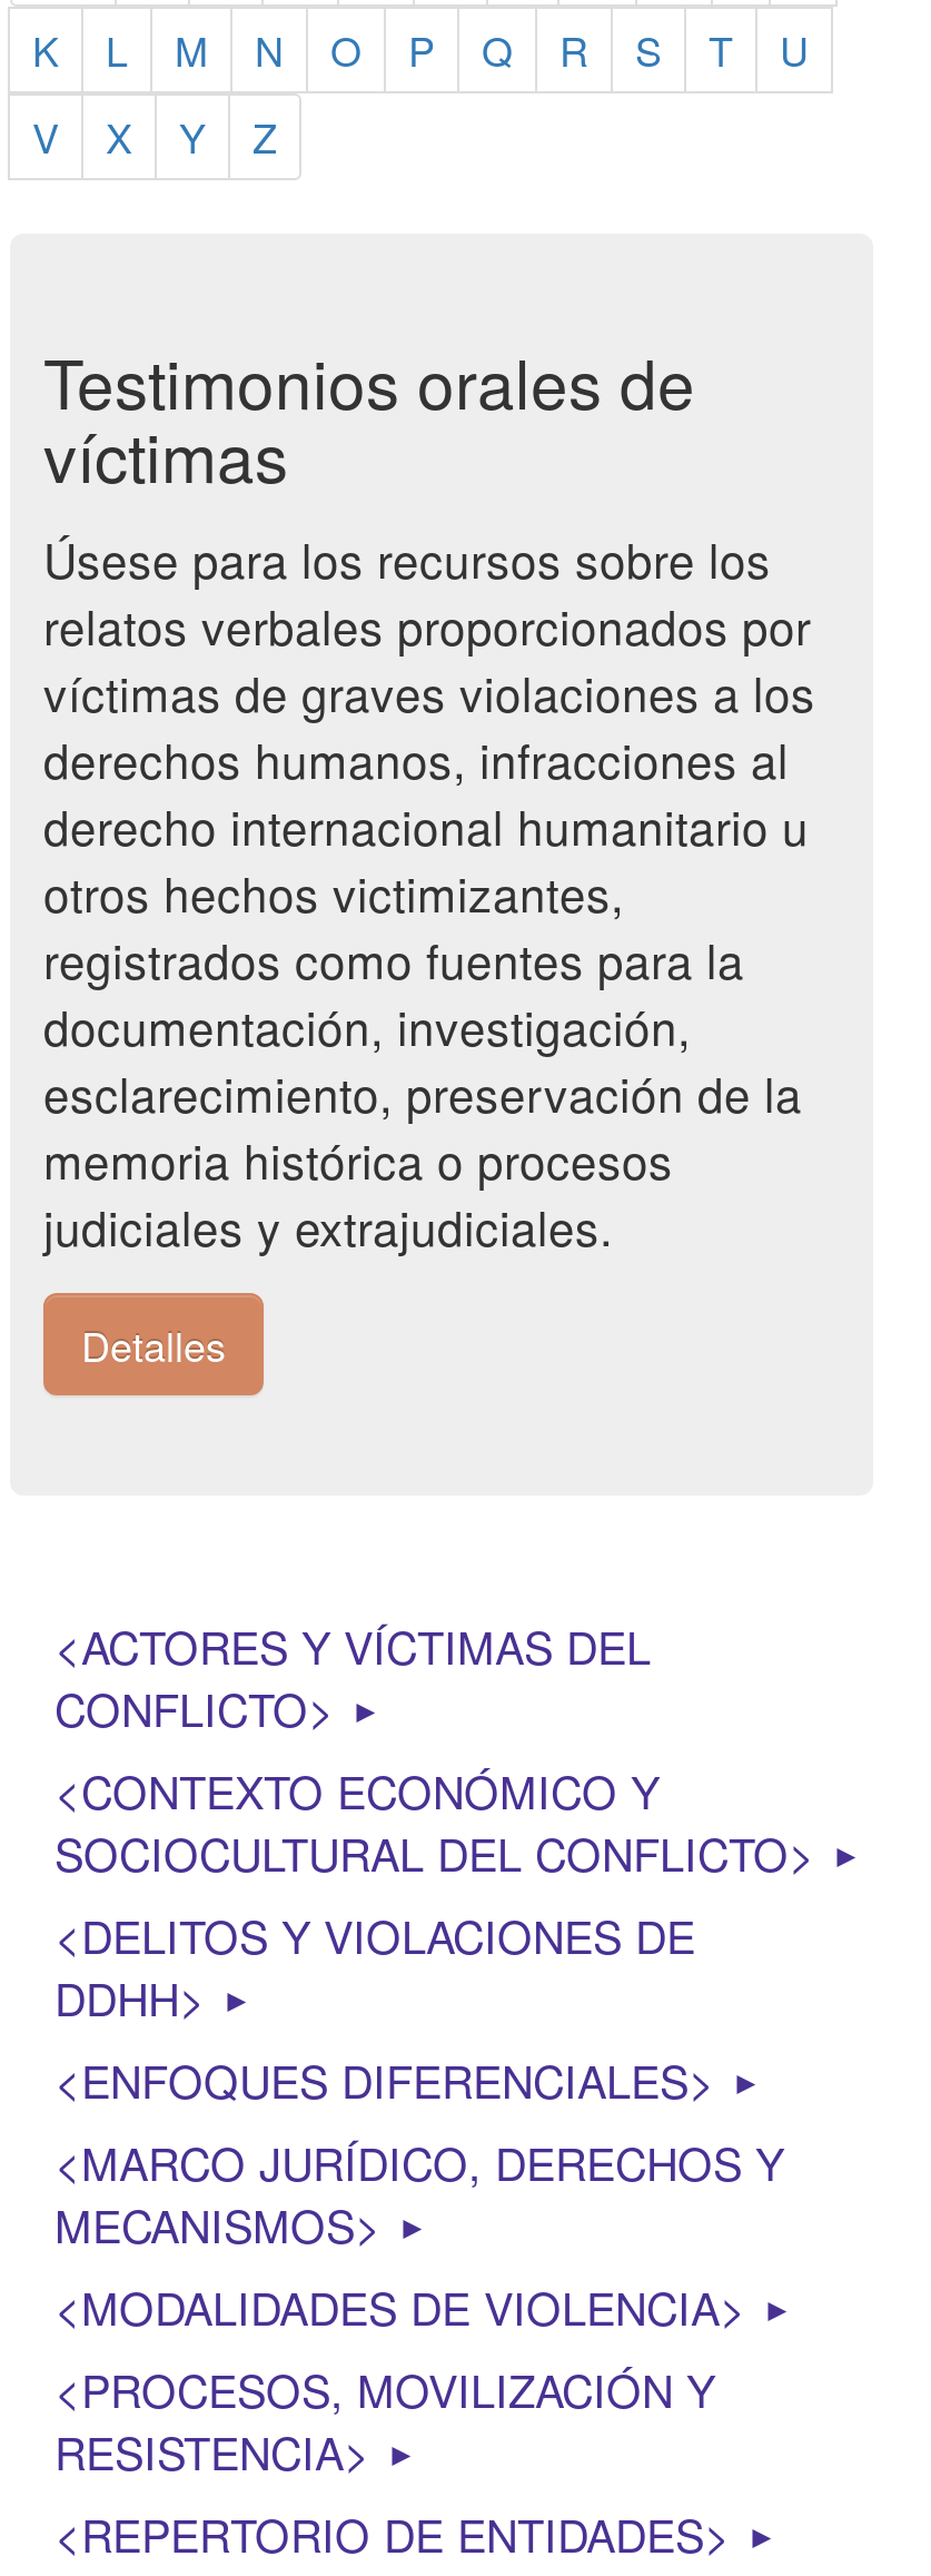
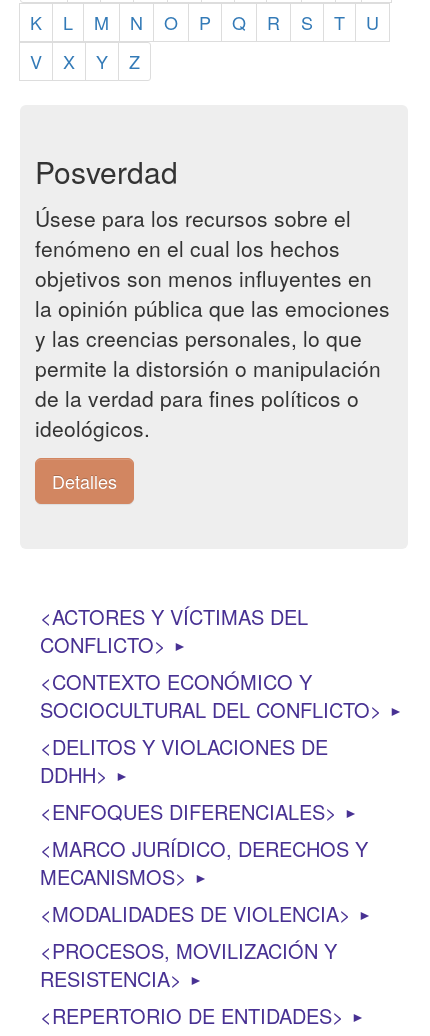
[43,334,815,1260] Testimonios orales de | víctimas | Úsese para los recursos sobre los | relatos verbales proporcionados por | víctimas de graves violaciones a los | derechos humanos, infracciones al | derecho internacional humanitario u | otros hechos victimizantes, | registrados como fuentes para la | documentación, investigación, | esclarecimiento, preservación de la | memoria histórica o procesos | judiciales y extrajudiciales. -> [35,150,390,443] Posverdad | Úsese para los recursos sobre el | fenómeno en el cual los hechos | objetivos son menos influyentes en | la opinión pública que las emociones | y las creencias personales, lo que | permite la distorsión o manipulación | de la verdad para fines políticos o | ideológicos.

